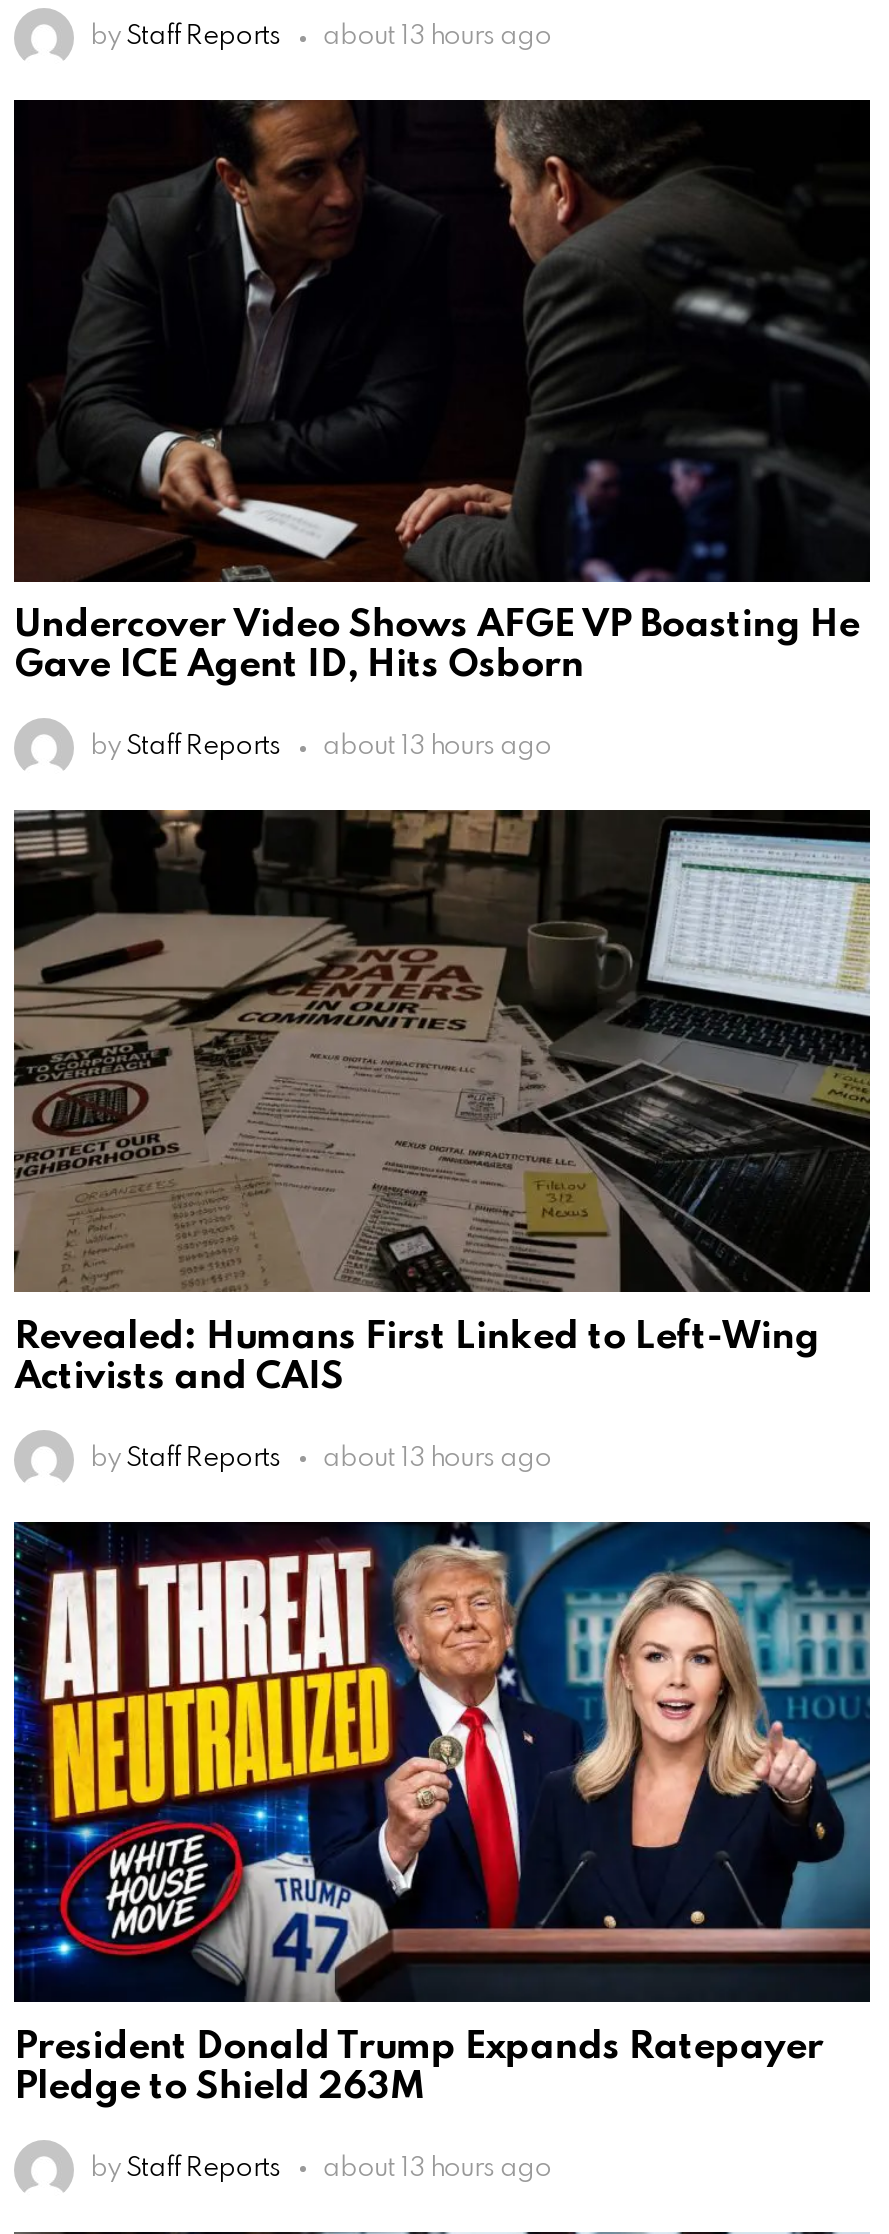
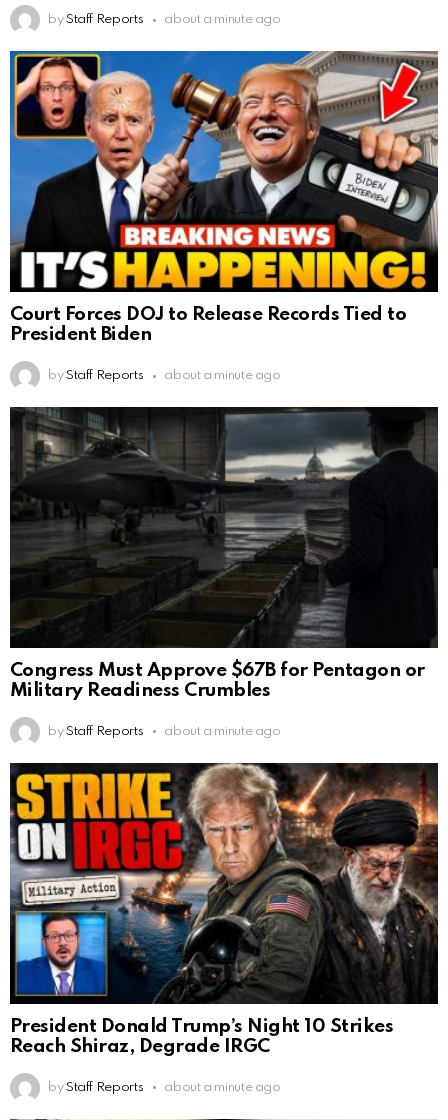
[322,25,552,51] about 13 hours ago -> [164,13,281,26] about a minute ago
[12,98,872,685] [image] | Undercover Video Shows AFGE VP Boasting He | Gave ICE Agent ID, Hits Osborn -> [9,50,439,344] [image] | Court Forces DOJ to Release Records Tied to | President Biden
[322,735,552,761] about 13 hours ago -> [164,369,281,382] about a minute ago
[12,808,872,1395] [image] | Revealed: Humans First Linked to Left-Wing | Activists and CAIS -> [9,406,439,700] [image] | Congress Must Approve $67B for Pentagon or | Military Readiness Crumbles
[322,1445,552,1471] about 13 hours ago -> [164,725,281,738] about a minute ago
[12,1520,872,2106] [image] | President Donald Trump Expands Ratepayer | Pledge to Shield 263M -> [9,762,439,1056] [image] | President Donald Trump’s Night 10 Strikes | Reach Shiraz, Degrade IRGC
[322,2156,552,2182] about 13 hours ago -> [164,1081,281,1094] about a minute ago

